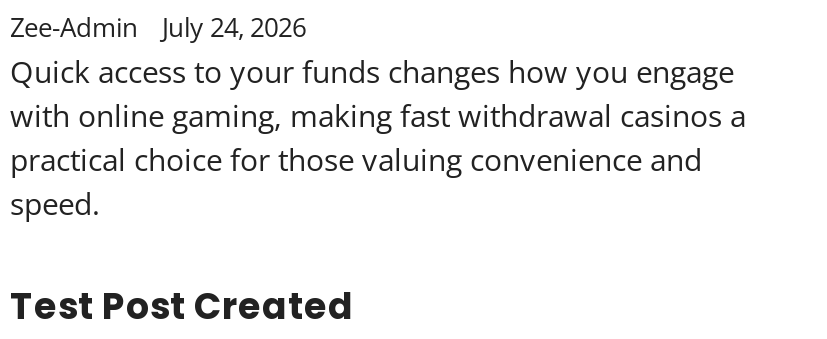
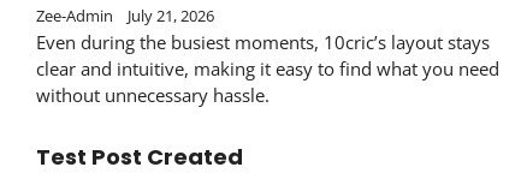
[10,9,746,223] July 24, 2026 | Quick access to your funds changes how you engage | with online gaming, making fast withdrawal casinos a | practical choice for those valuing convenience and | speed. -> [36,5,499,107] July 21, 2026 | Even during the busiest moments, 10cric’s layout stays | clear and intuitive, making it easy to find what you need | without unnecessary hassle.

